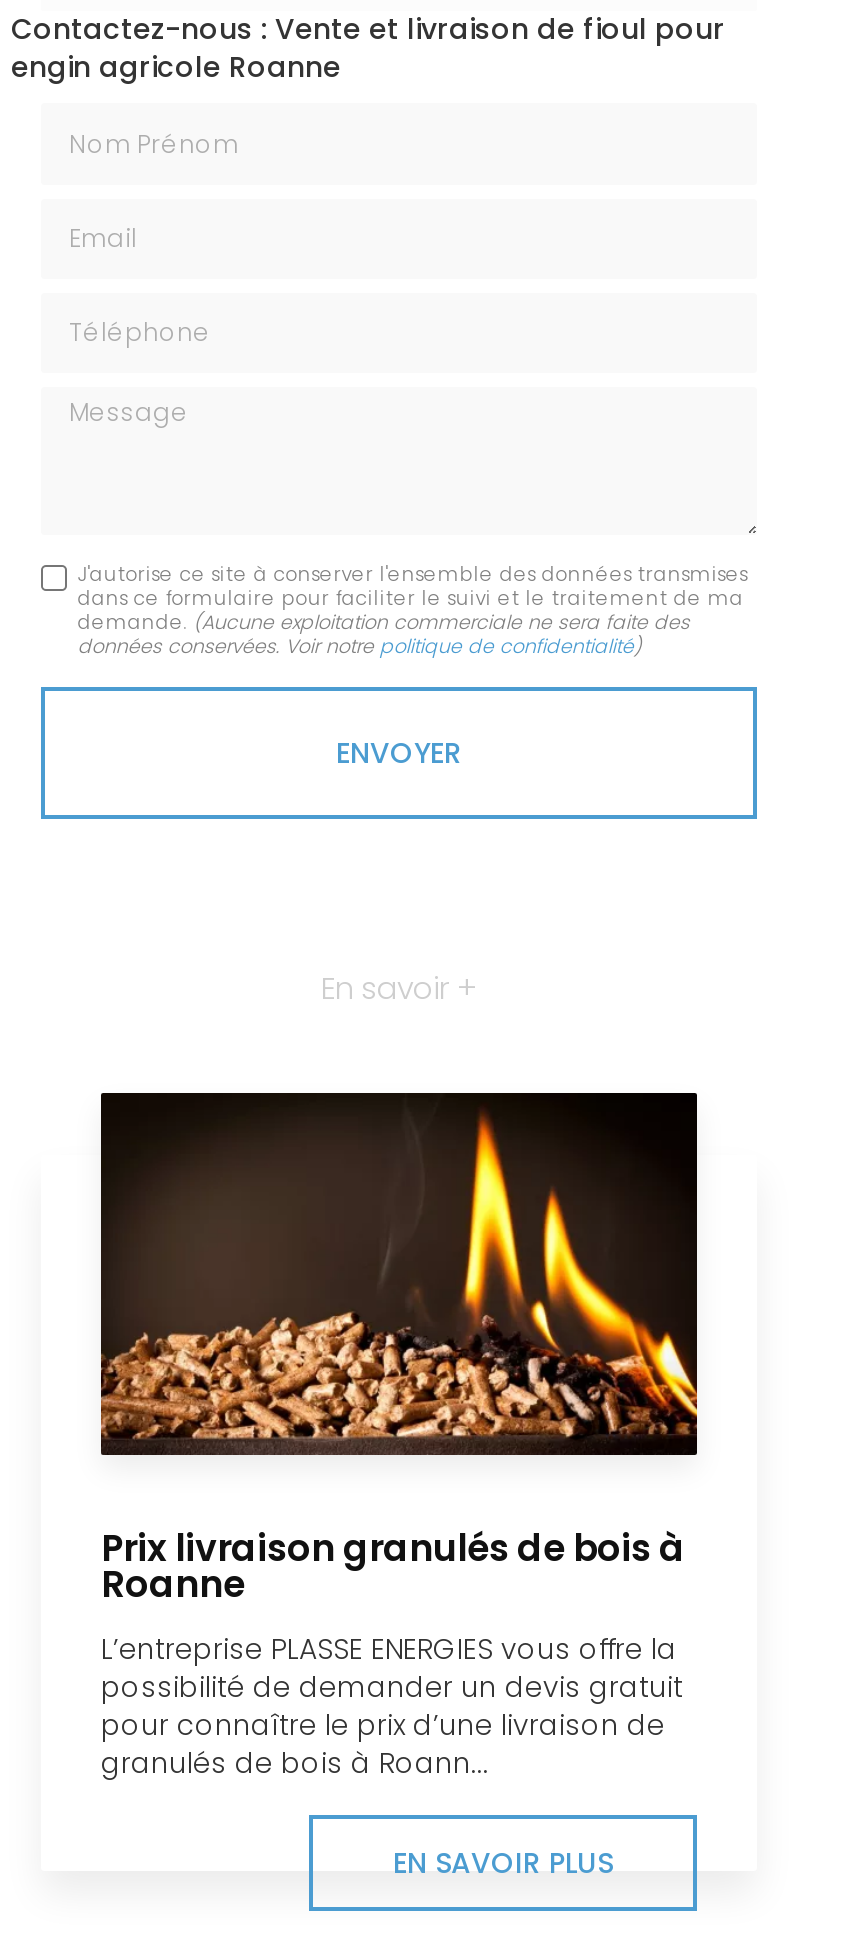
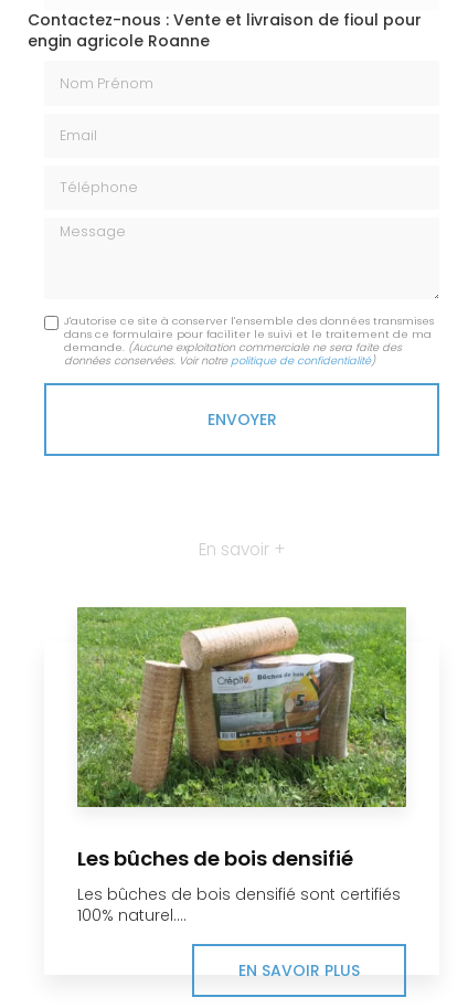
[99,1091,699,1457] [image] -> [76,606,407,775] [image]
[101,1524,685,1784] Prix livraison granulés de bois à | Roanne | L’entreprise PLASSE ENERGIES vous offre la | possibilité de demander un devis gratuit | pour connaître le prix d’une livraison de | granulés de bois à Roann... -> [77,845,401,927] Les bûches de bois densifié | Les bûches de bois densifié sont certifiés | 100% naturel....

